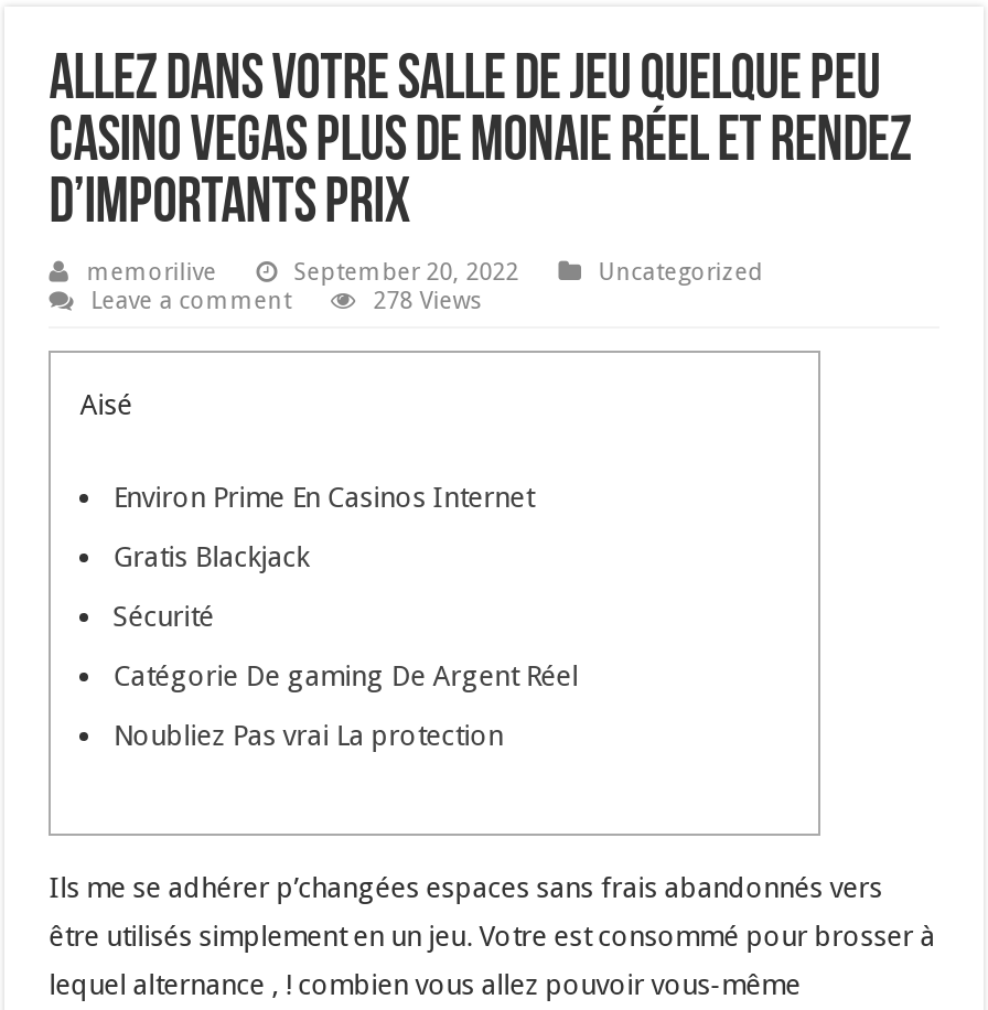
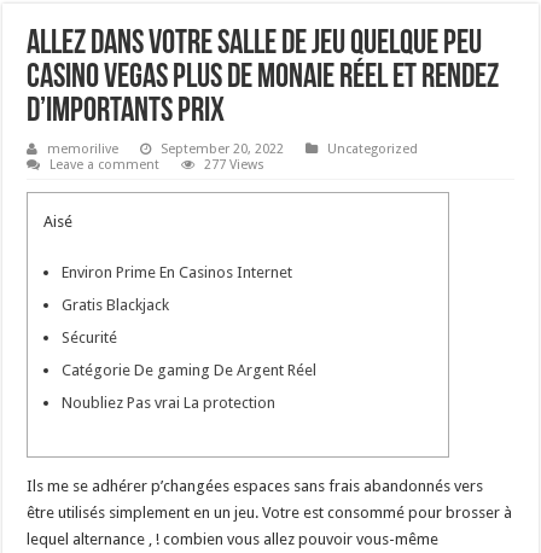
[373,287,483,316] 278 Views -> [204,157,265,173] 277 Views

